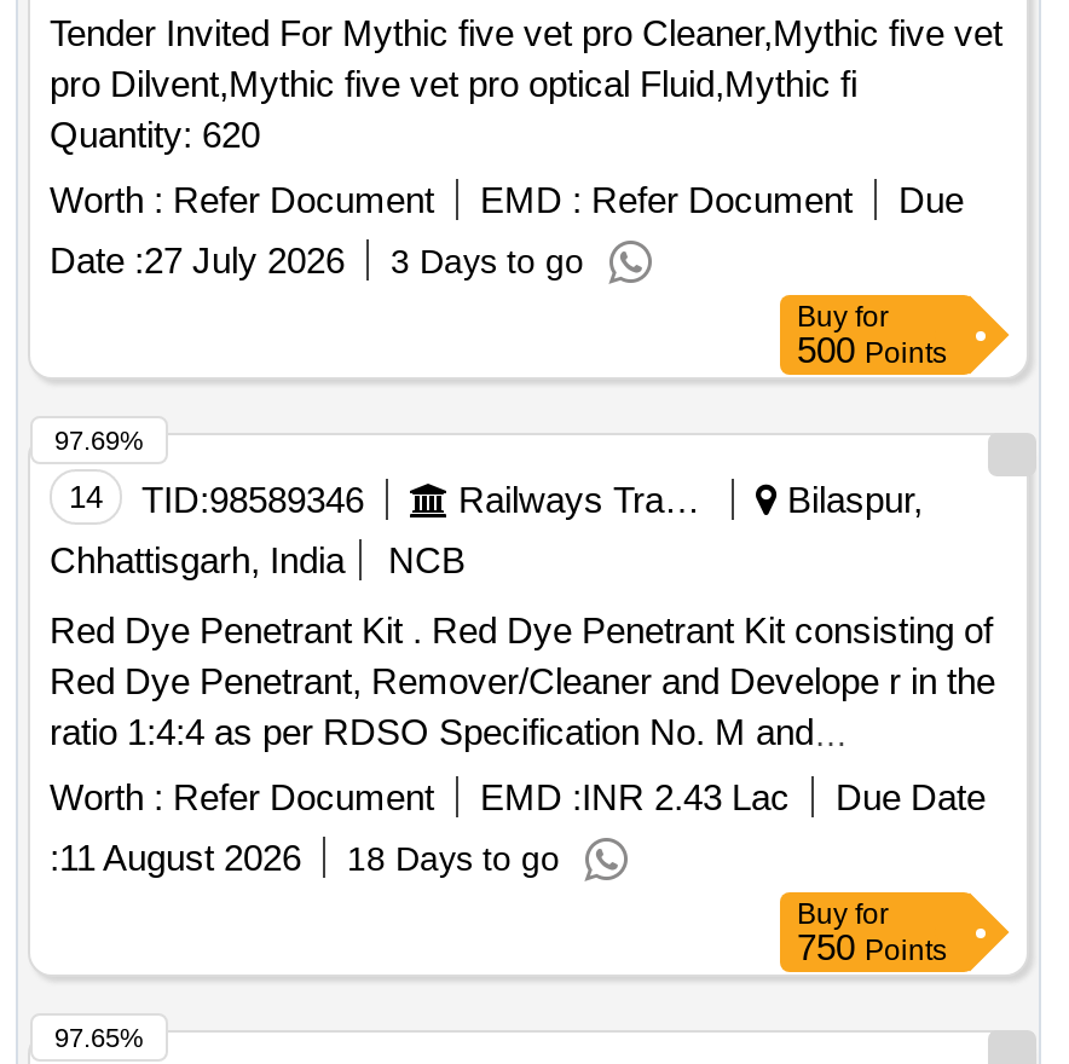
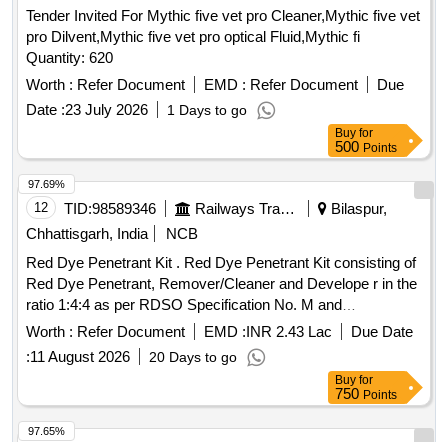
[50,240,345,281] Date : 27 July 2026 -> [26,101,148,118] Date : 23 July 2026
[391,242,584,281] 3 Days to go -> [167,102,247,118] 1 Days to go
[69,479,364,520] 14 TID:98589346 -> [34,200,156,217] 12 TID:98589346
[50,837,560,878] :11 August 2026 18 Days to go -> [26,348,237,365] :11 August 2026 20 Days to go

